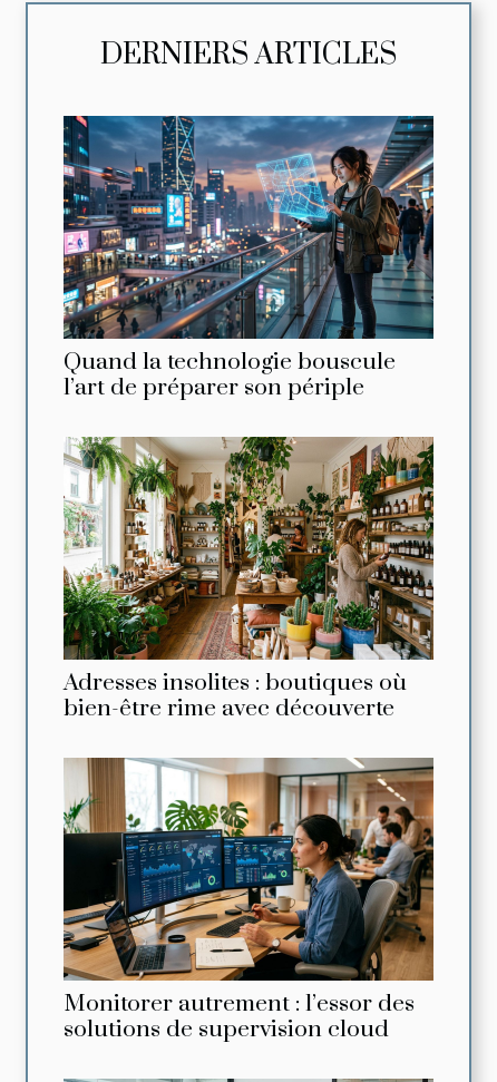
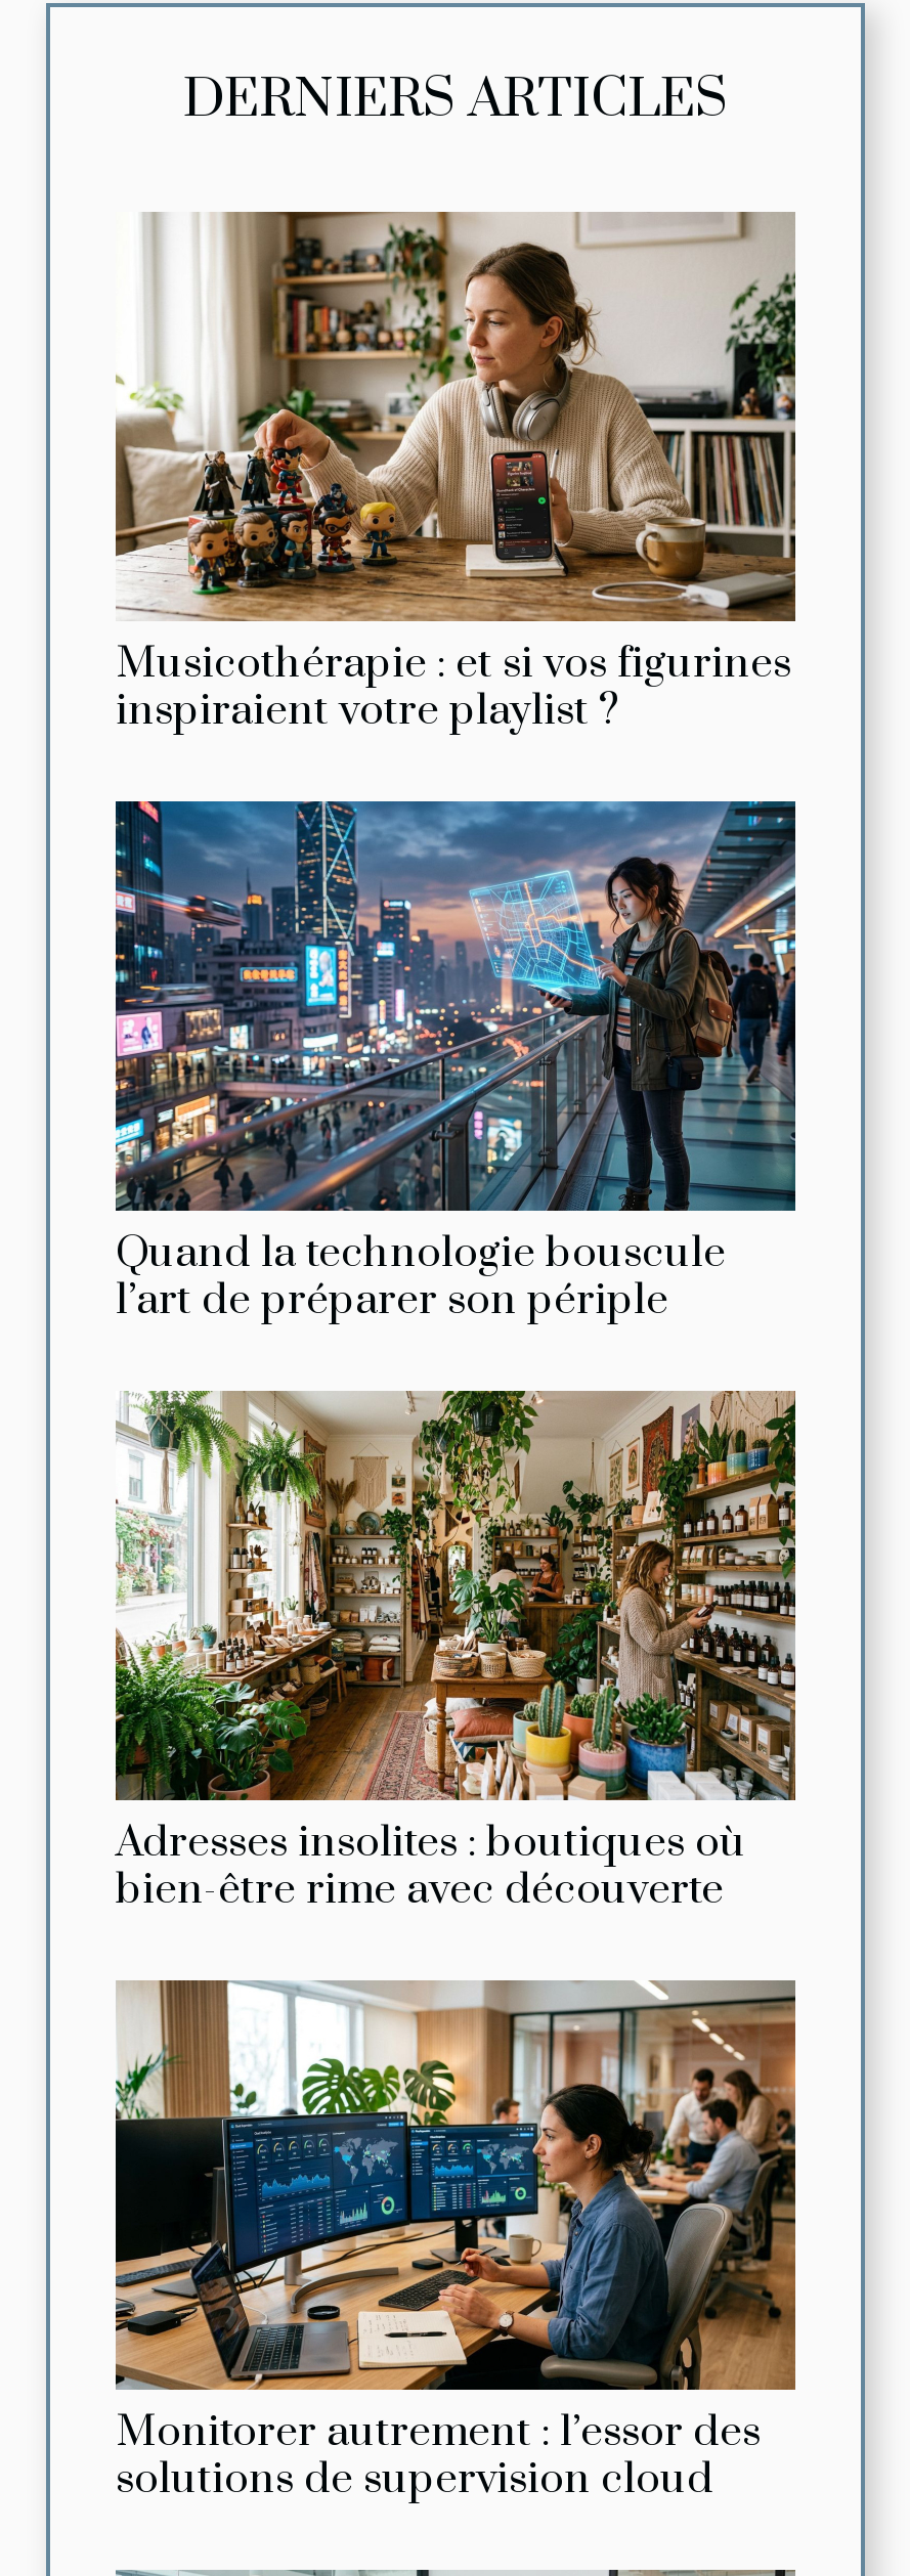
none -> [114,210,797,739] [image] | Musicothérapie : et si vos figurines | inspiraient votre playlist ?

